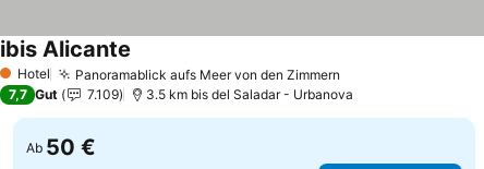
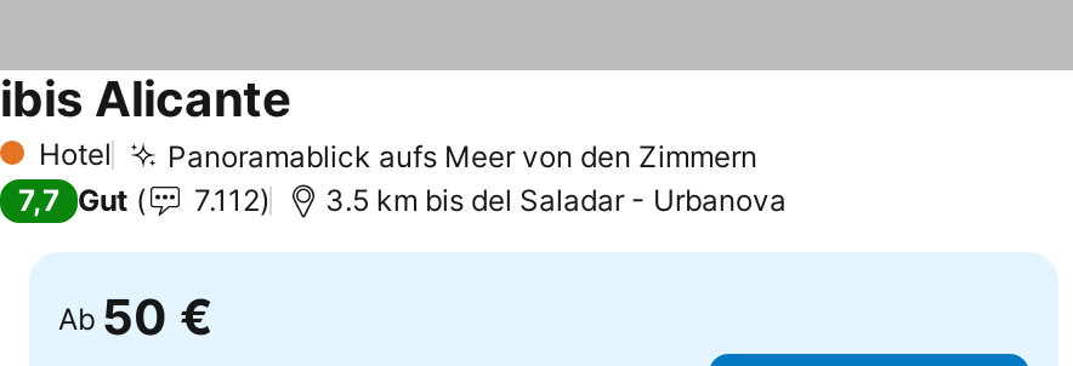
[87,86,119,102] 7.109 -> [194,182,260,218] 7.112

